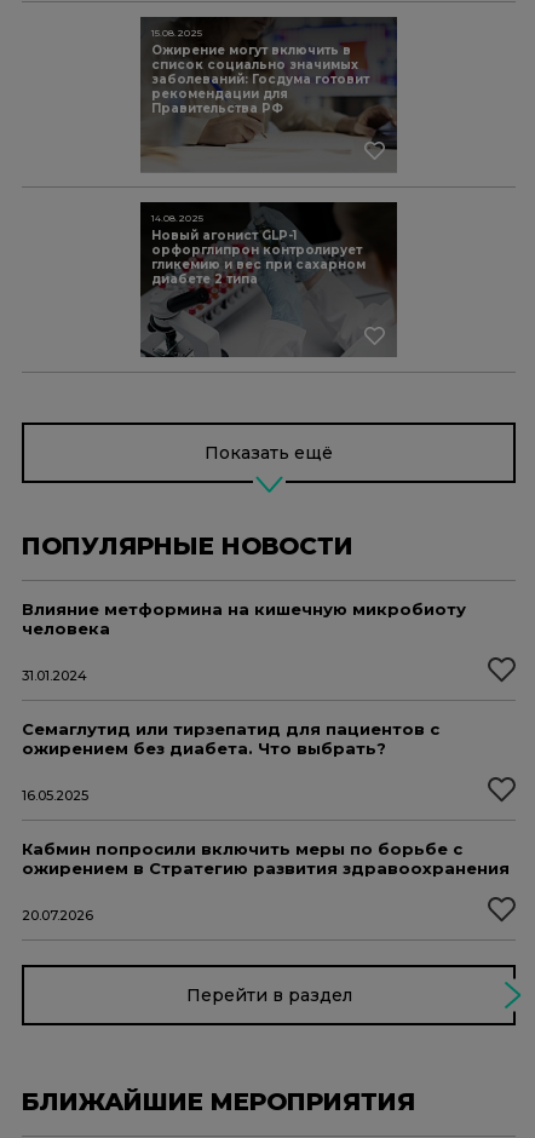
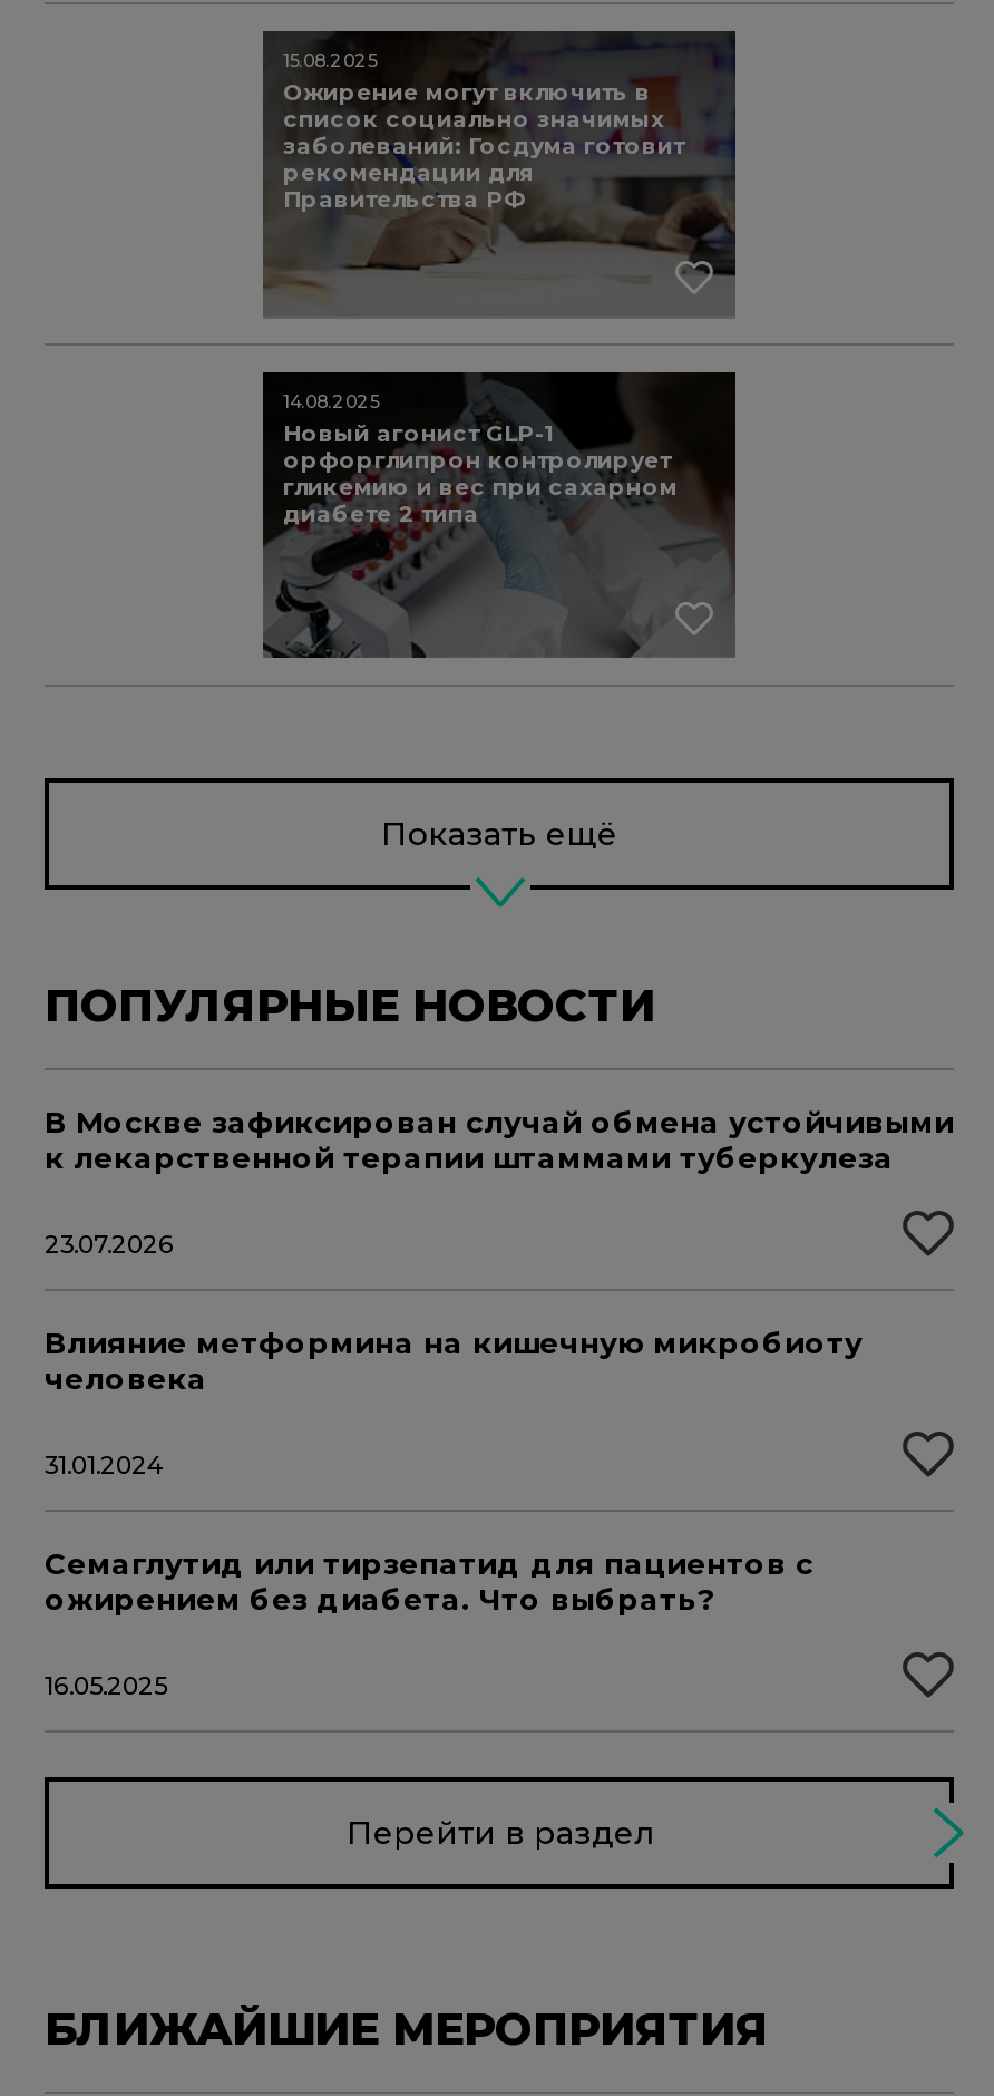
none -> [45,1104,954,1260] В Москве зафиксирован случай обмена устойчивыми | к лекарственной терапии штаммами туберкулеза | 23.07.2026
moved [22,599,466,804] -> [45,1325,863,1702]: Влияние метформина на кишечную микробиоту | человека | 31.01.2024 | Семаглутид или тирзепатид для пациентов с | ожирением без диабета. Что выбрать? | 16.05.2025
[22,839,510,924] Кабмин попросили включить меры по борьбе с | ожирением в Стратегию развития здравоохранения | 20.07.2026 -> none

